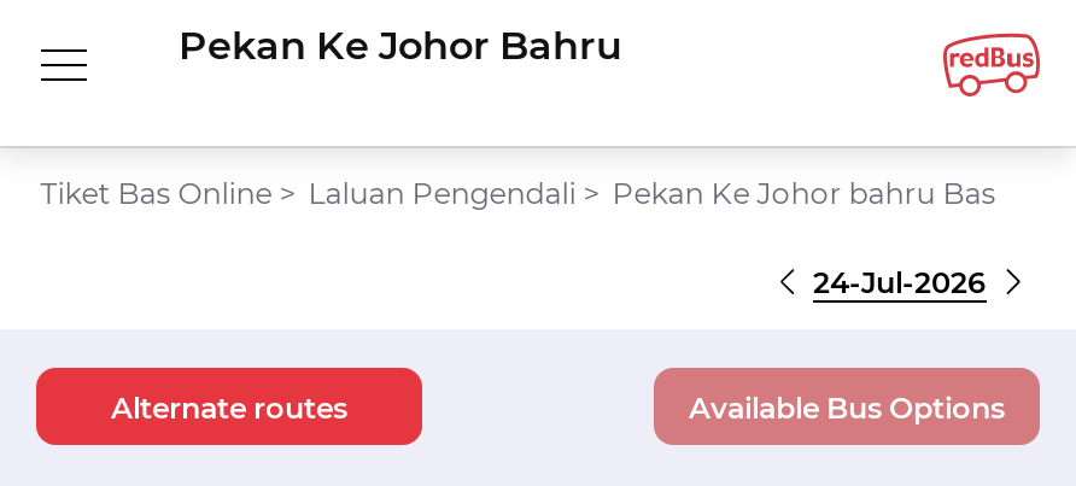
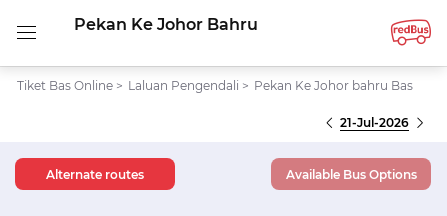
[813,264,987,300] 24-Jul-2026 -> [340,115,409,130] 21-Jul-2026

